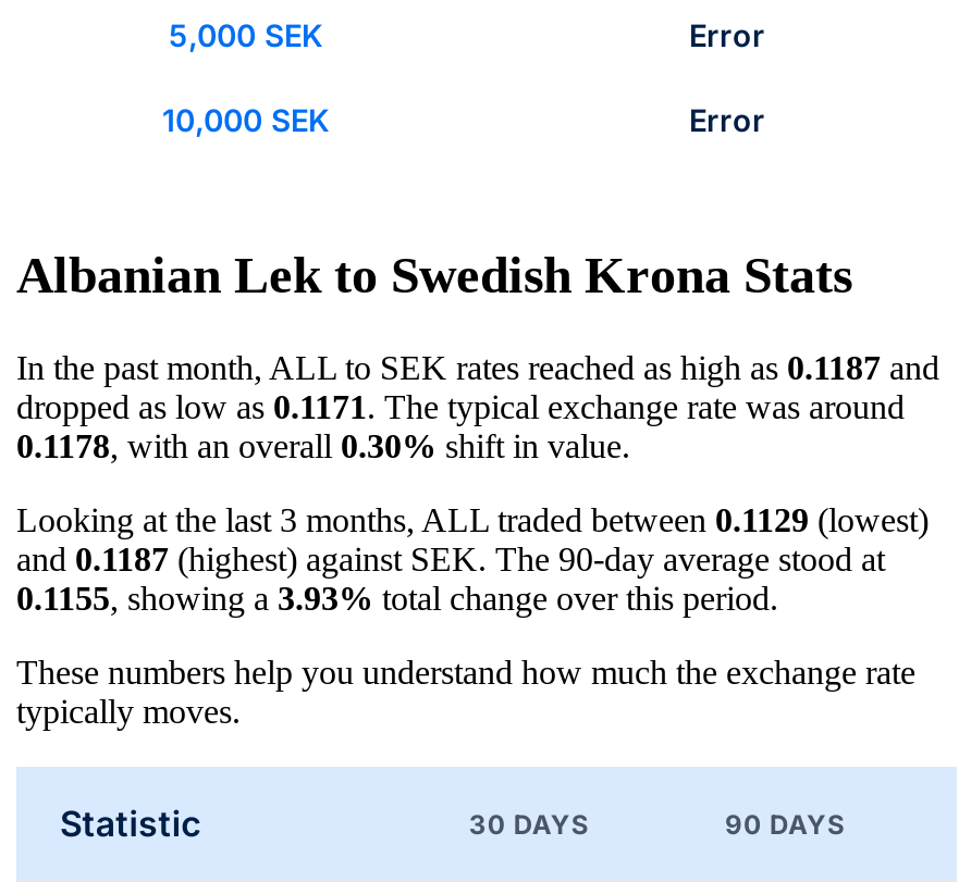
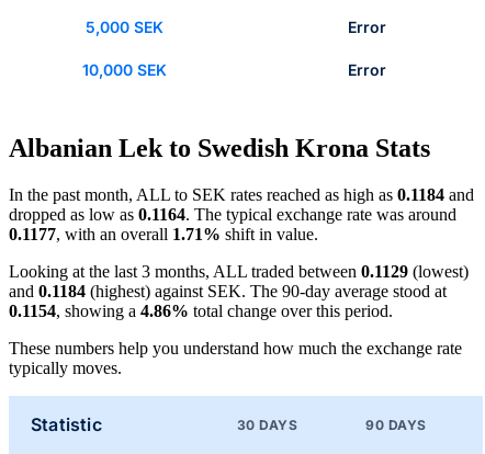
[16,349,939,386] In the past month, ALL to SEK rates reached as high as 0.1187 and -> [9,185,474,204] In the past month, ALL to SEK rates reached as high as 0.1184 and
[16,388,905,425] dropped as low as 0.1171. The typical exchange rate was around -> [9,205,456,224] dropped as low as 0.1164. The typical exchange rate was around
[16,428,630,465] 0.1178, with an overall 0.30% shift in value. -> [9,225,318,244] 0.1177, with an overall 1.71% shift in value.
[16,541,885,578] and 0.1187 (highest) against SEK. The 90-day average stood at -> [9,282,447,301] and 0.1184 (highest) against SEK. The 90-day average stood at
[16,580,778,617] 0.1155, showing a 3.93% total change over this period. -> [9,302,393,320] 0.1154, showing a 4.86% total change over this period.

